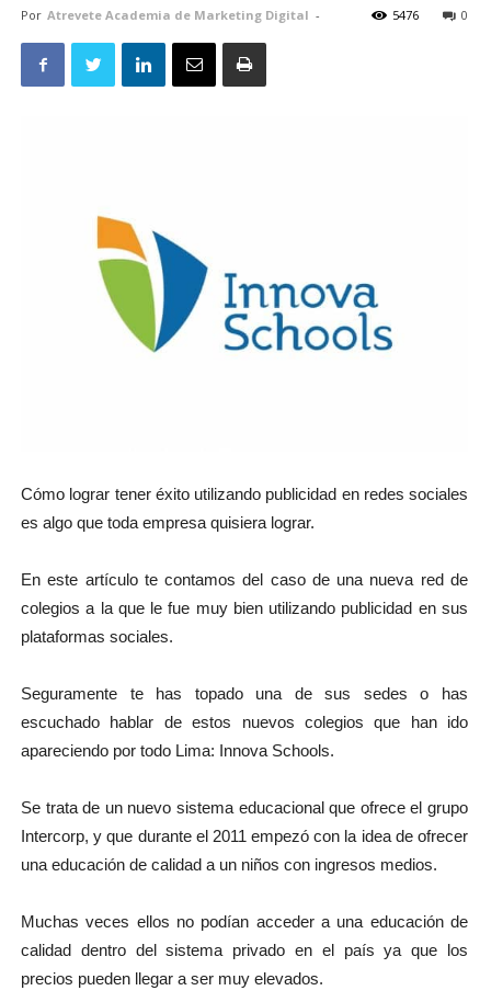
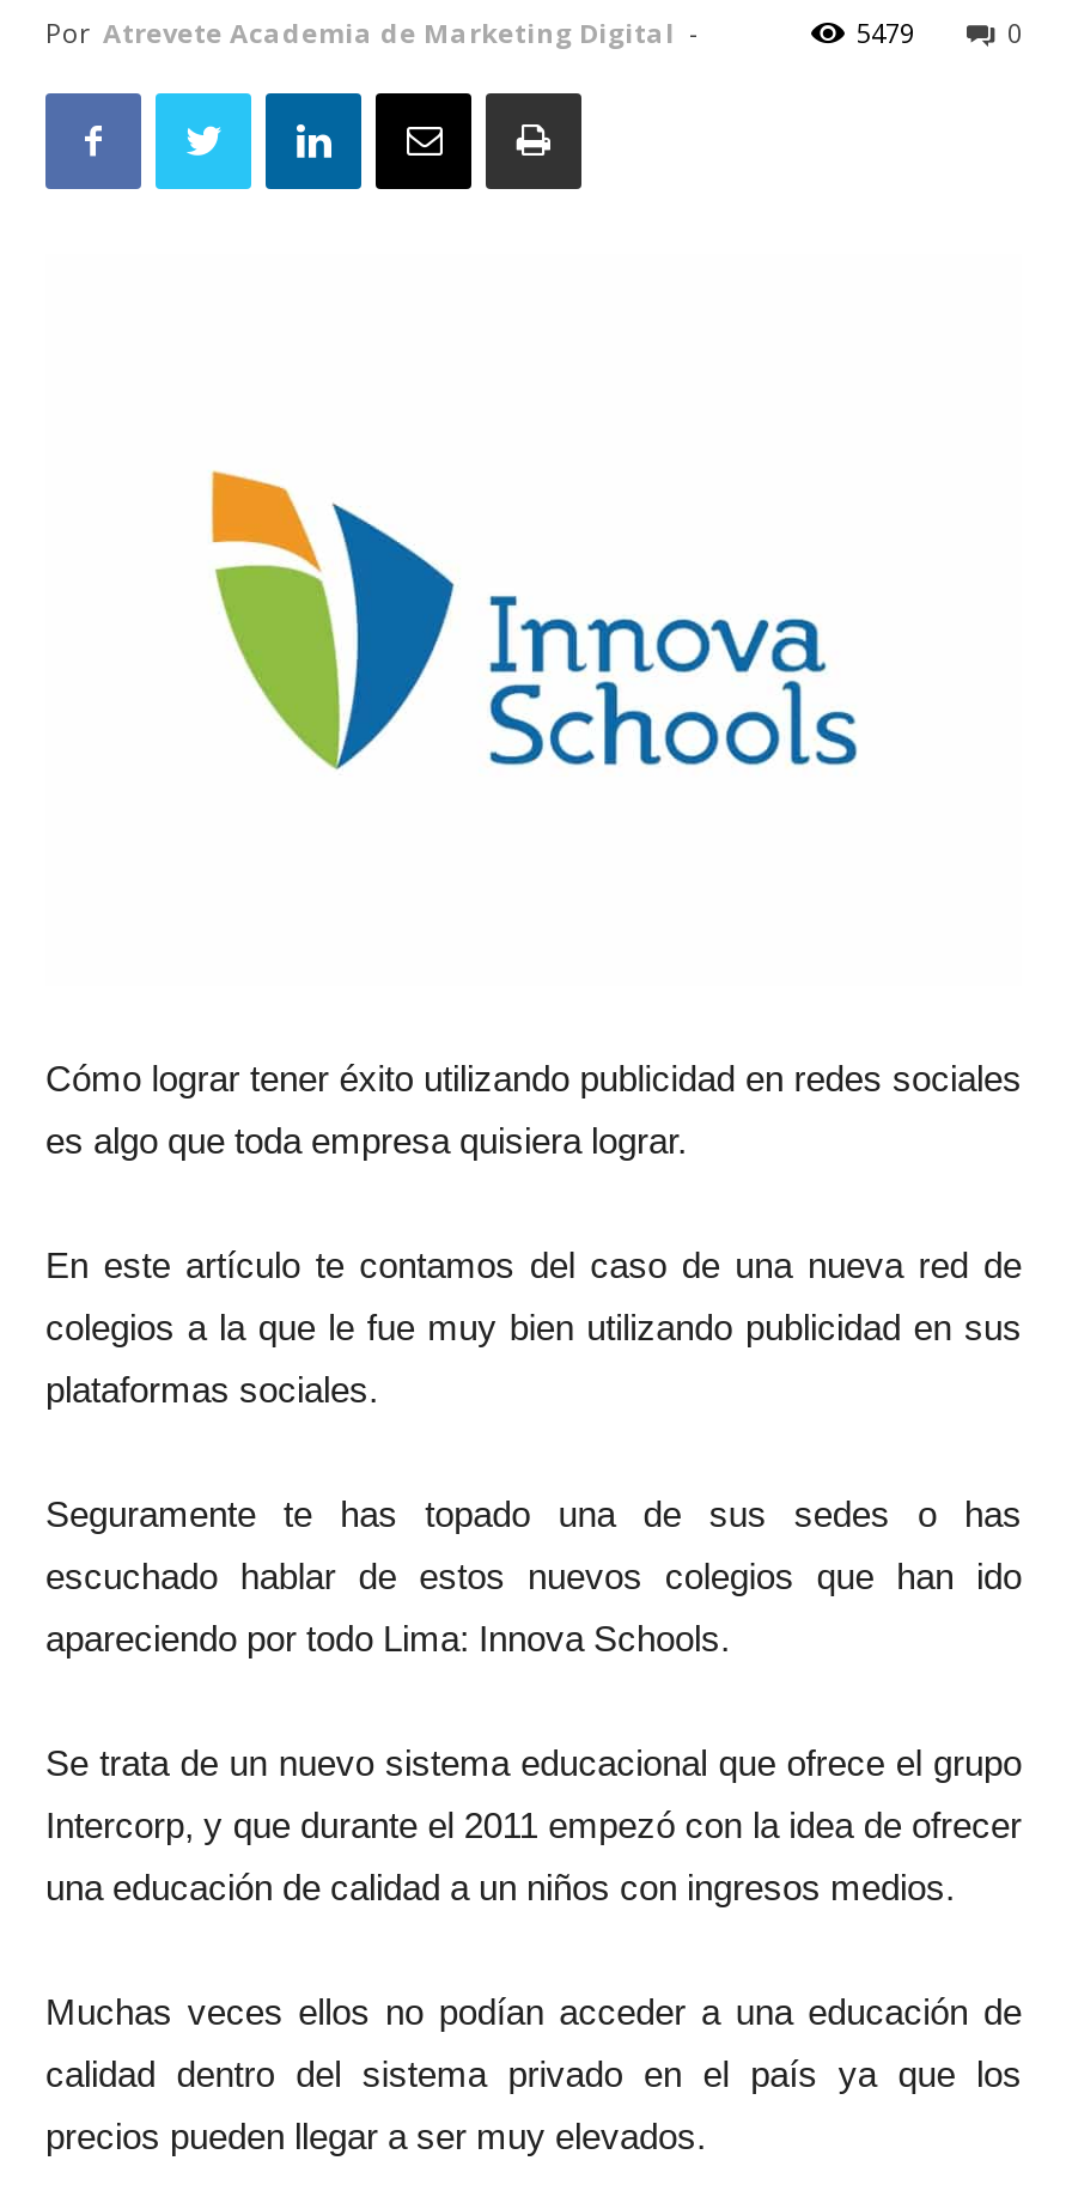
[392,7,419,23] 5476 -> [857,14,914,50] 5479

